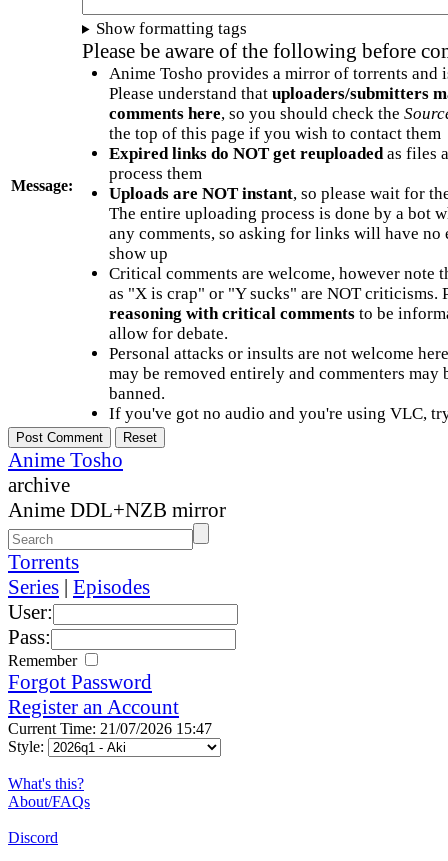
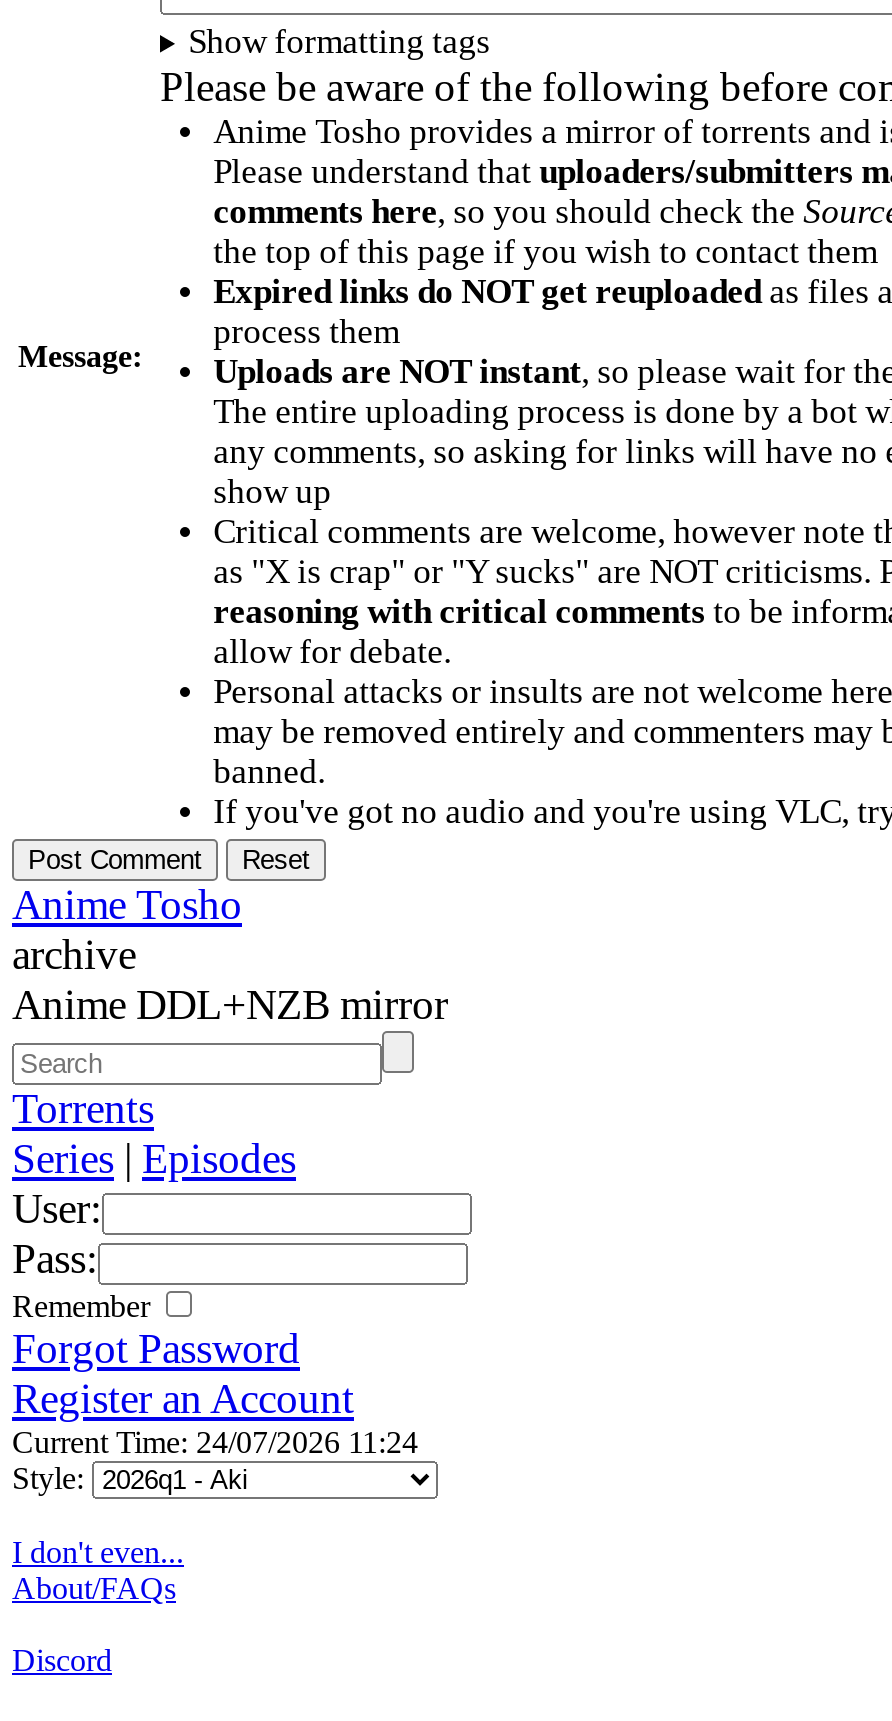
[8,720,212,737] Current Time: 21/07/2026 15:47 -> [12,1425,418,1459] Current Time: 24/07/2026 11:24
[8,775,84,792] What's this? -> [12,1535,184,1569] I don't even...

